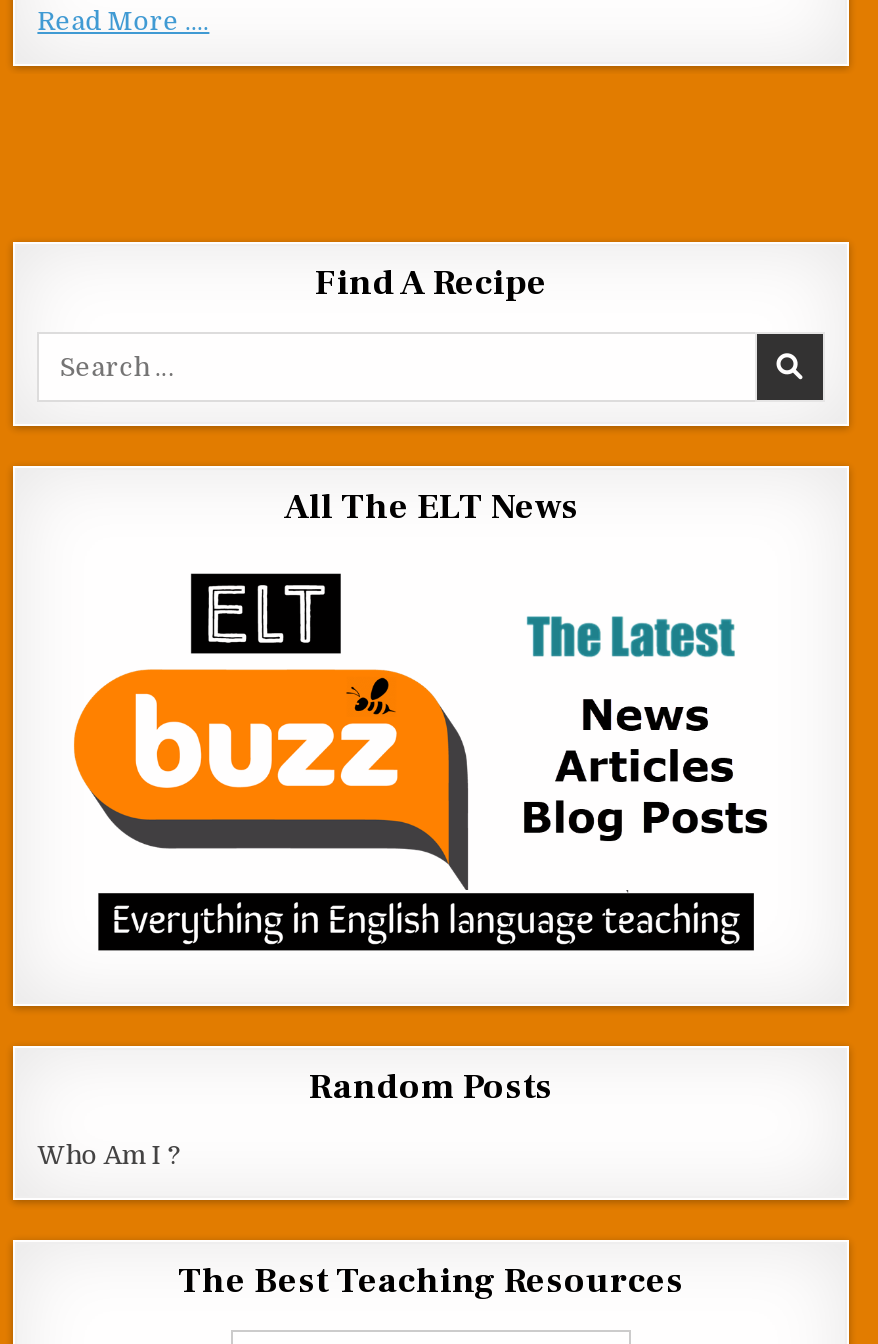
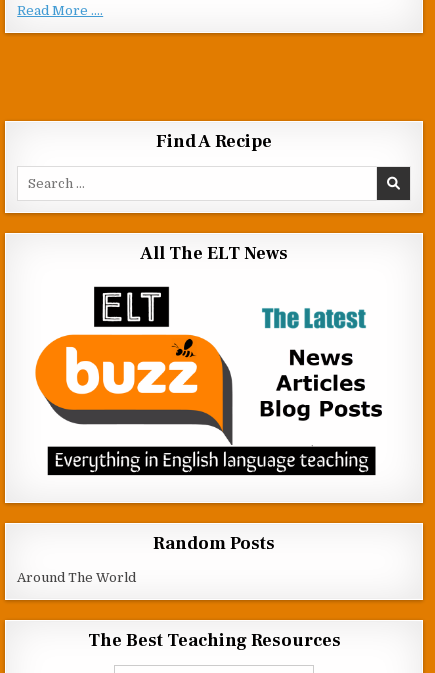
[37,1140,181,1170] Who Am I ? -> [17,570,136,585] Around The World

